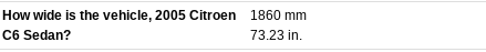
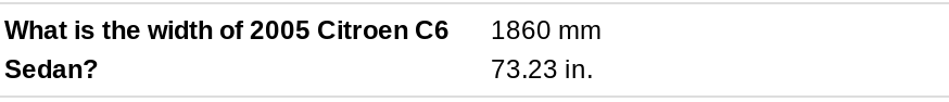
[2,7,236,43] How wide is the vehicle, 2005 Citroen | C6 Sedan? -> [4,15,450,84] What is the width of 2005 Citroen C6 | Sedan?

